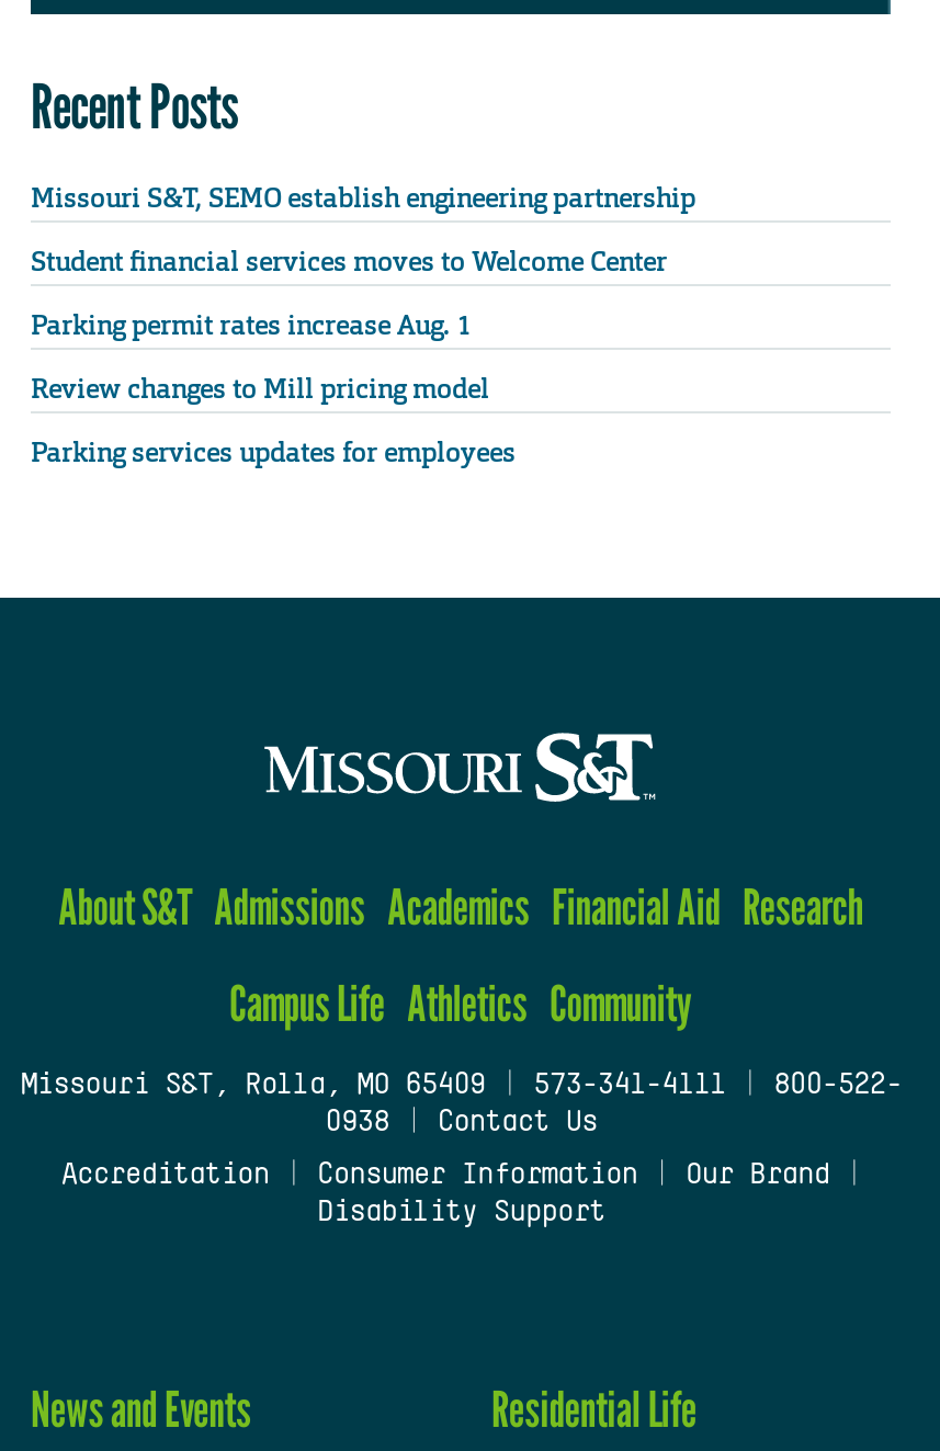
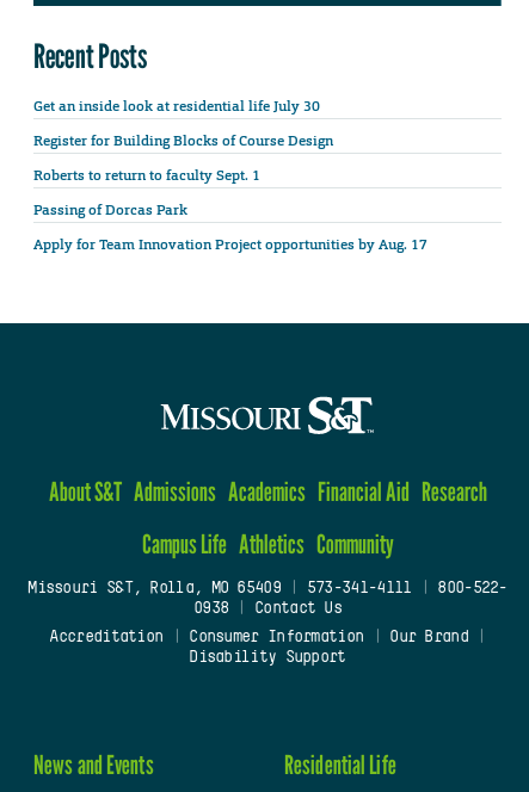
[31,180,695,215] Missouri S&T, SEMO establish engineering partnership -> [33,96,320,115] Get an inside look at residential life July 30
[31,244,667,279] Student financial services moves to Welcome Center -> [33,131,333,150] Register for Building Blocks of Course Design
[31,308,472,343] Parking permit rates increase Aug. 1 -> [33,166,264,185] Roberts to return to faculty Sept. 1
[31,372,489,407] Review changes to Mill pricing model -> [33,200,187,219] Passing of Dorcas Park
[31,435,516,471] Parking services updates for employees -> [33,235,427,254] Apply for Team Innovation Project opportunities by Aug. 17

